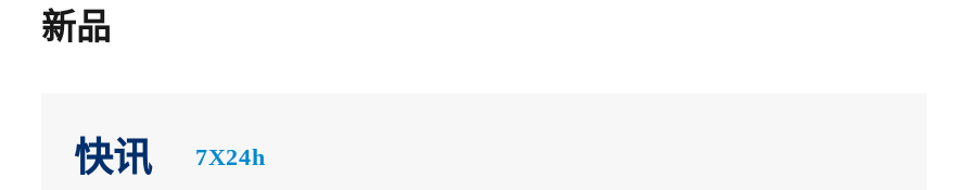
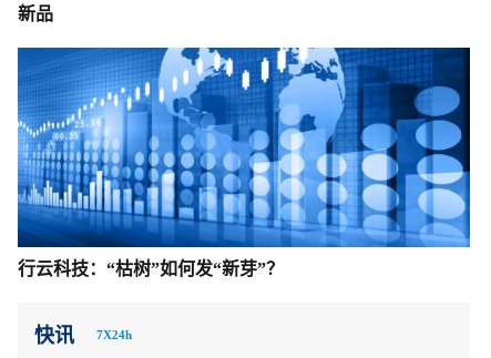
none -> [17,47,471,278] [image] | 行云科技：“枯树”如何发“新芽”？

